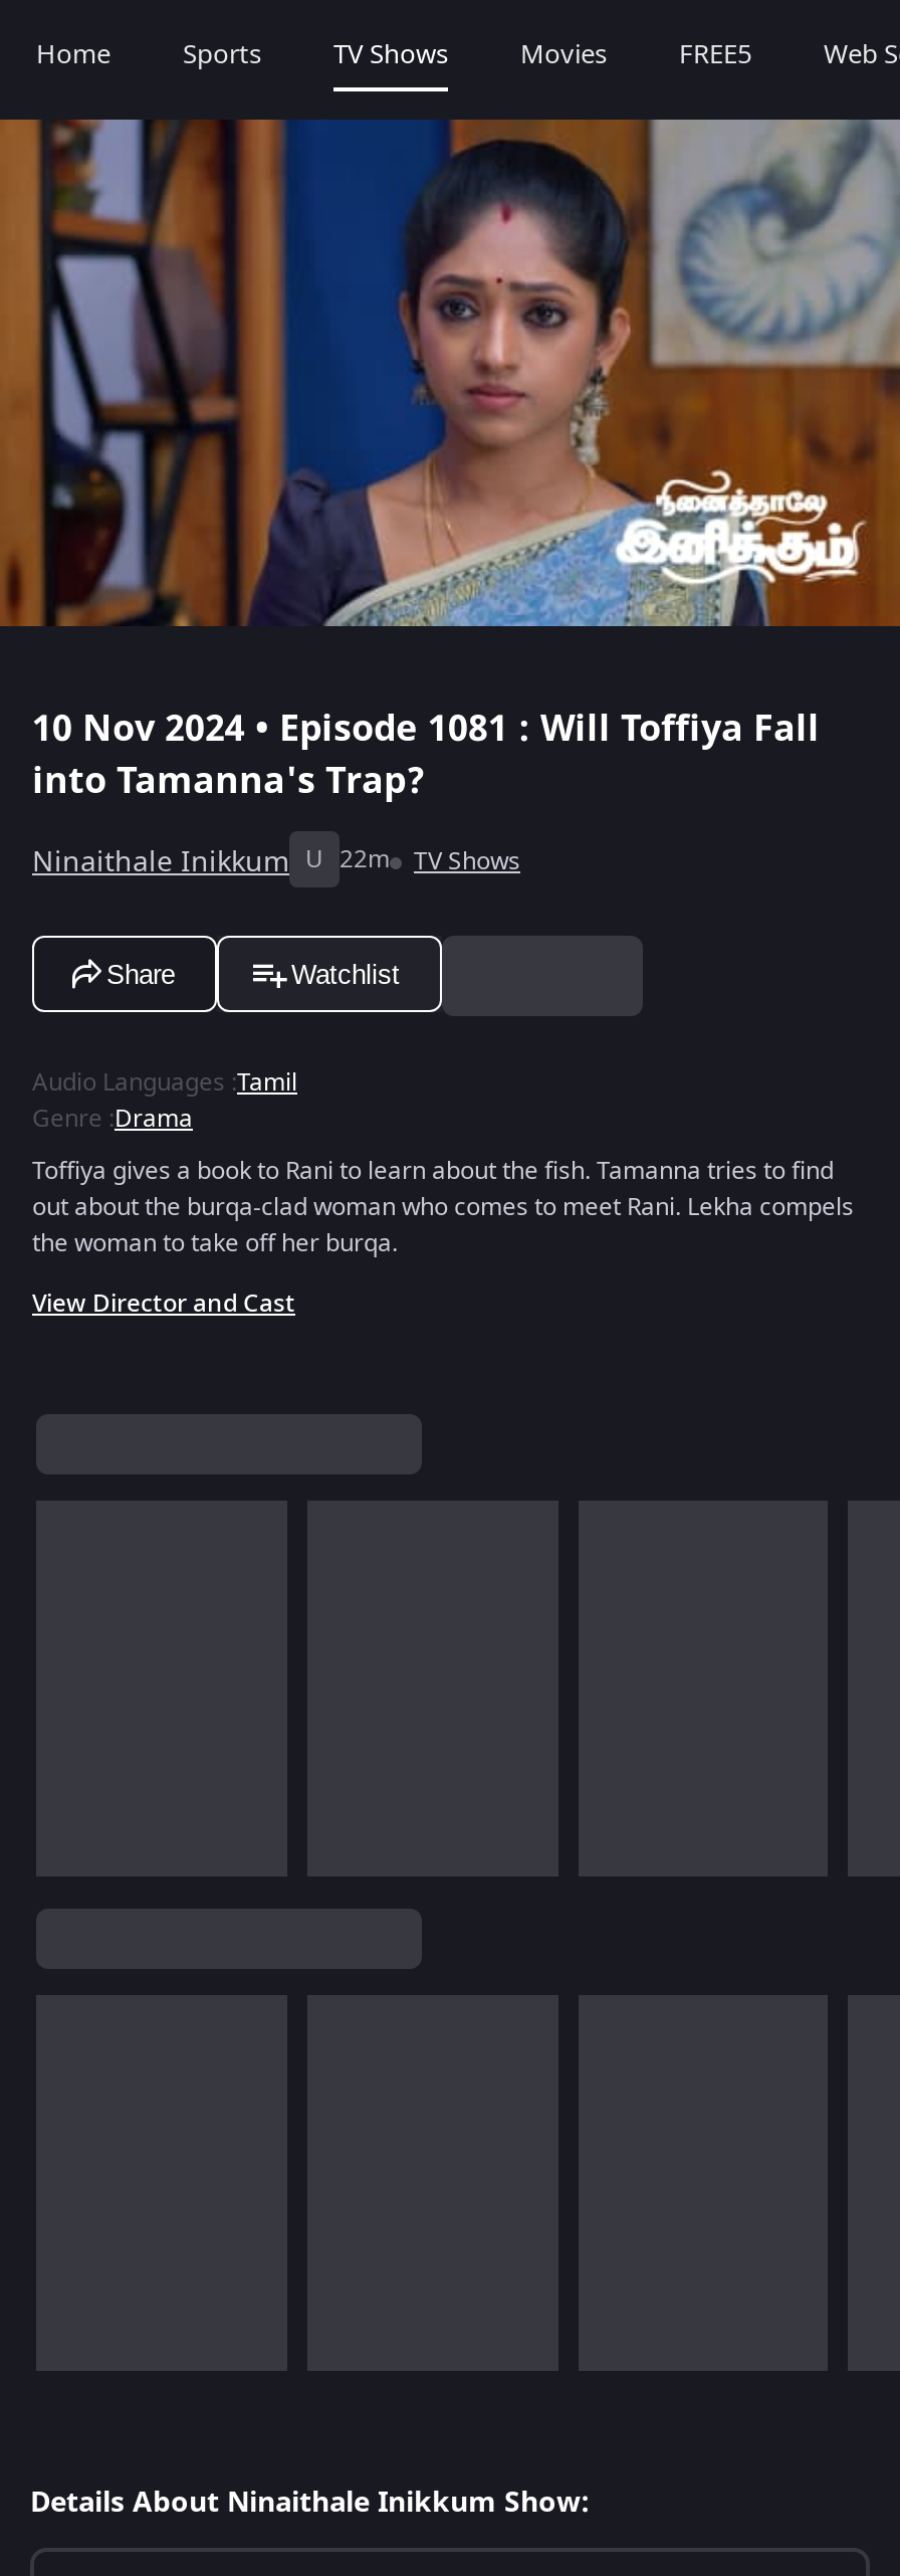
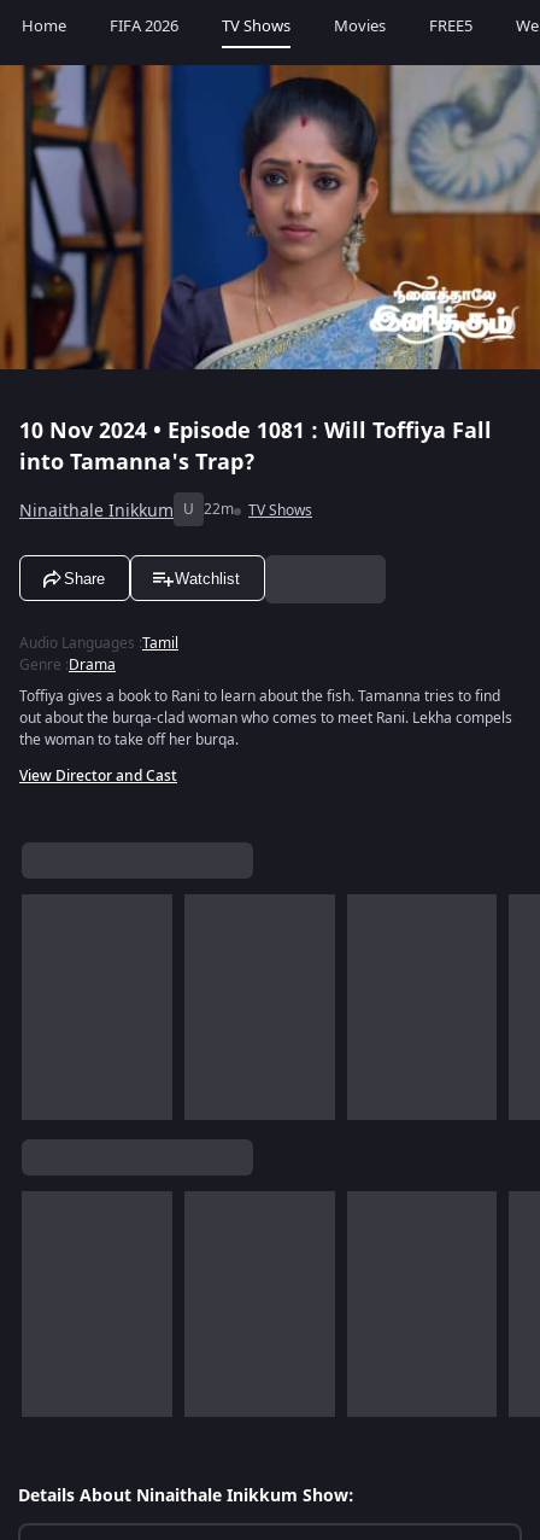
[183,35,261,73] Sports -> [110,14,178,37] FIFA 2026

